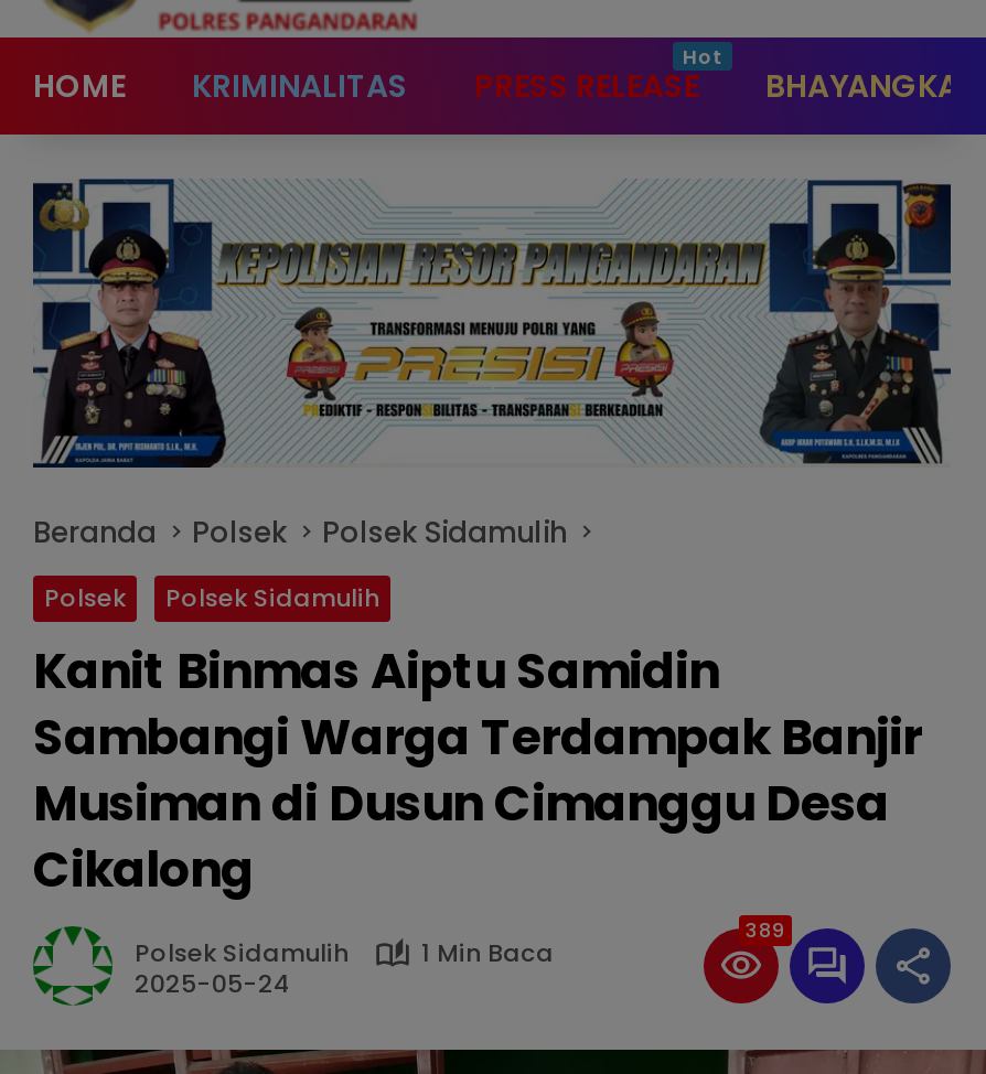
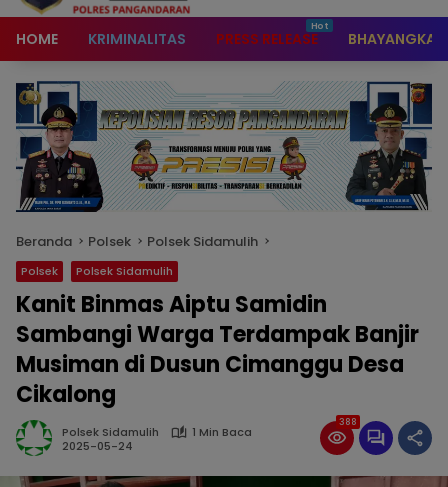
[746,917,785,944] 389 -> [339,416,357,428] 388

